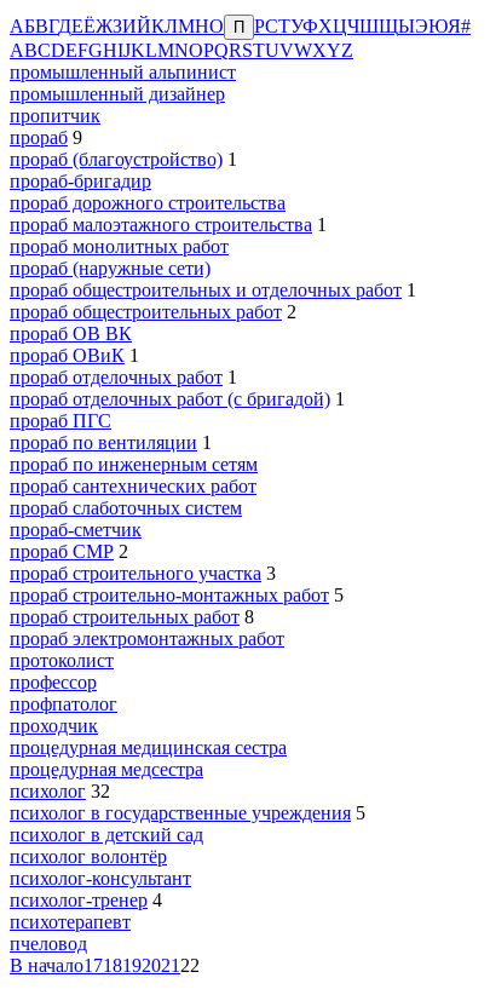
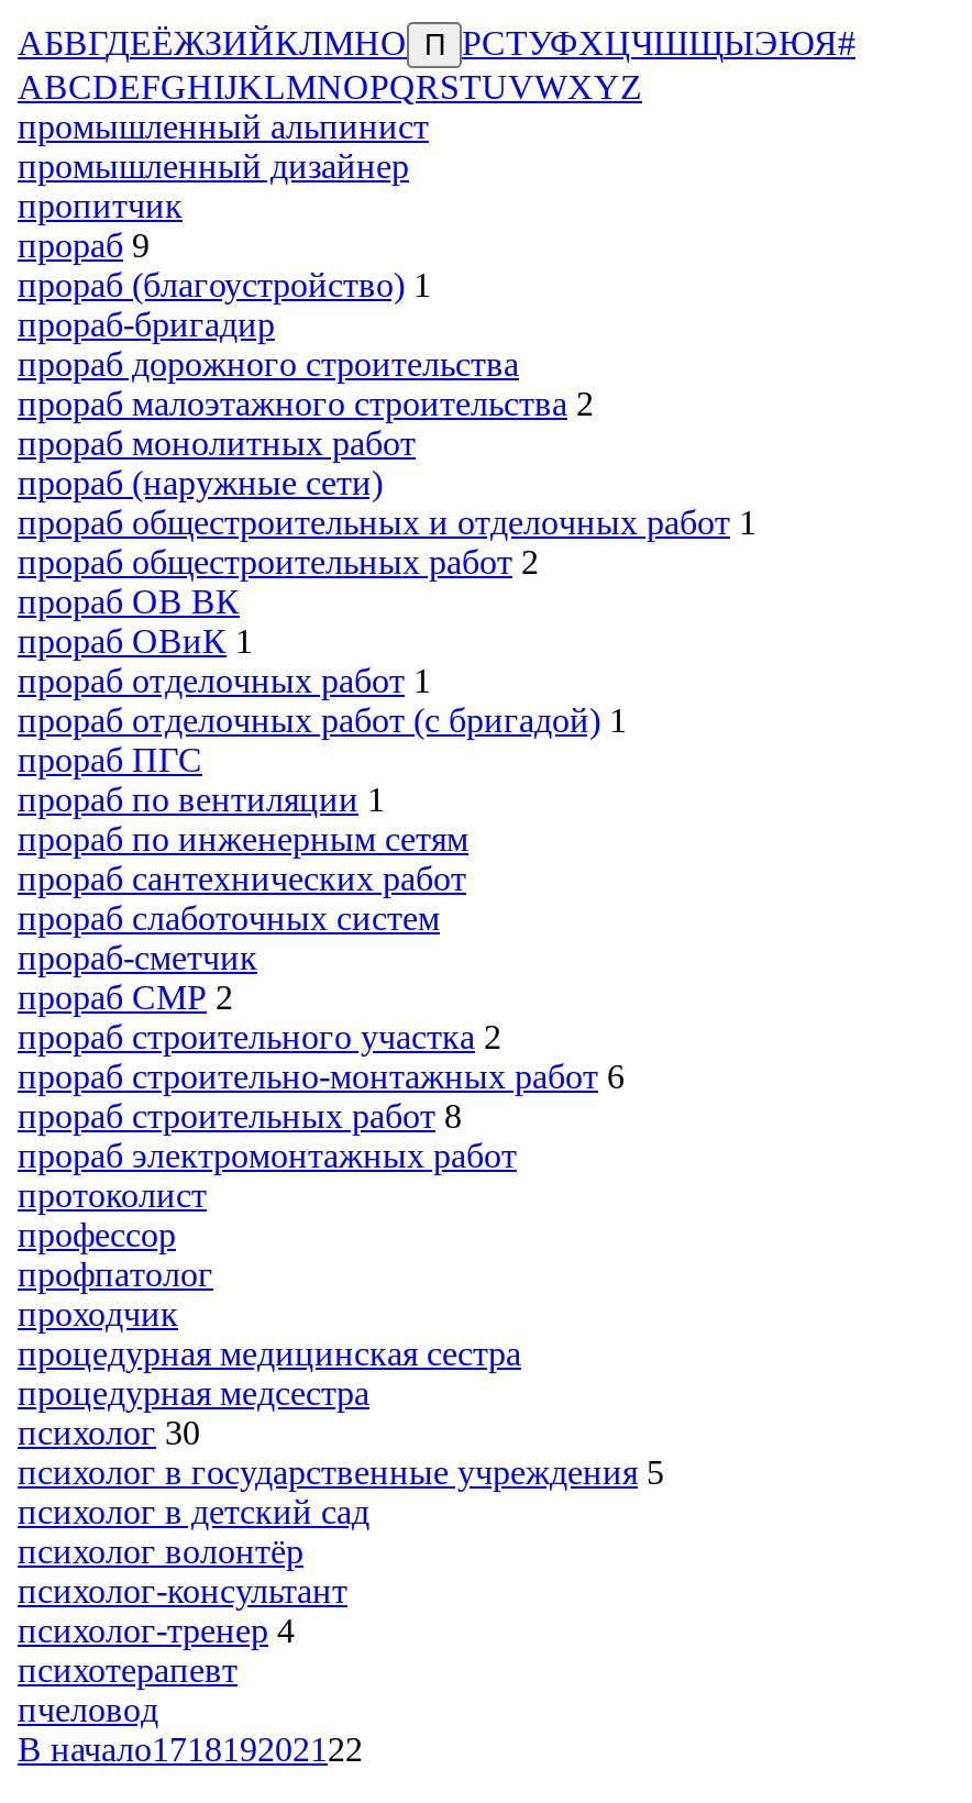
[10,214,327,235] прораб малоэтажного строительства 1 -> [18,385,594,422] прораб малоэтажного строительства 2
[10,563,276,583] прораб строительного участка 3 -> [18,1018,501,1055] прораб строительного участка 2
[10,585,344,605] прораб строительно-монтажных работ 5 -> [18,1057,625,1095] прораб строительно-монтажных работ 6
[10,781,110,801] психолог 32 -> [18,1414,200,1451] психолог 30

